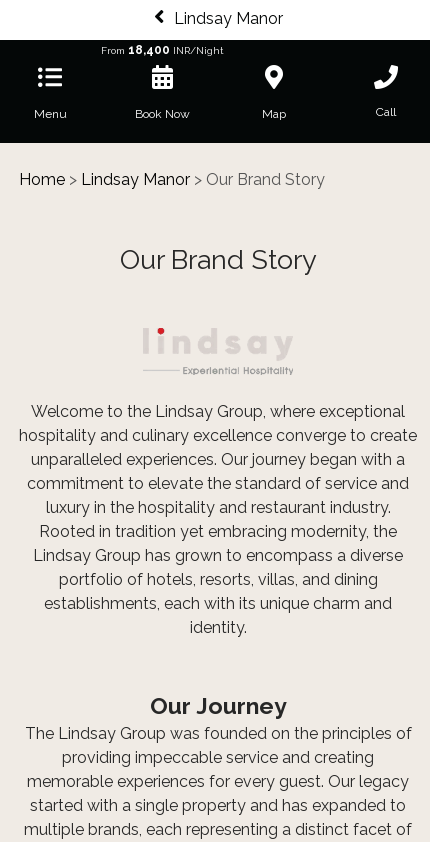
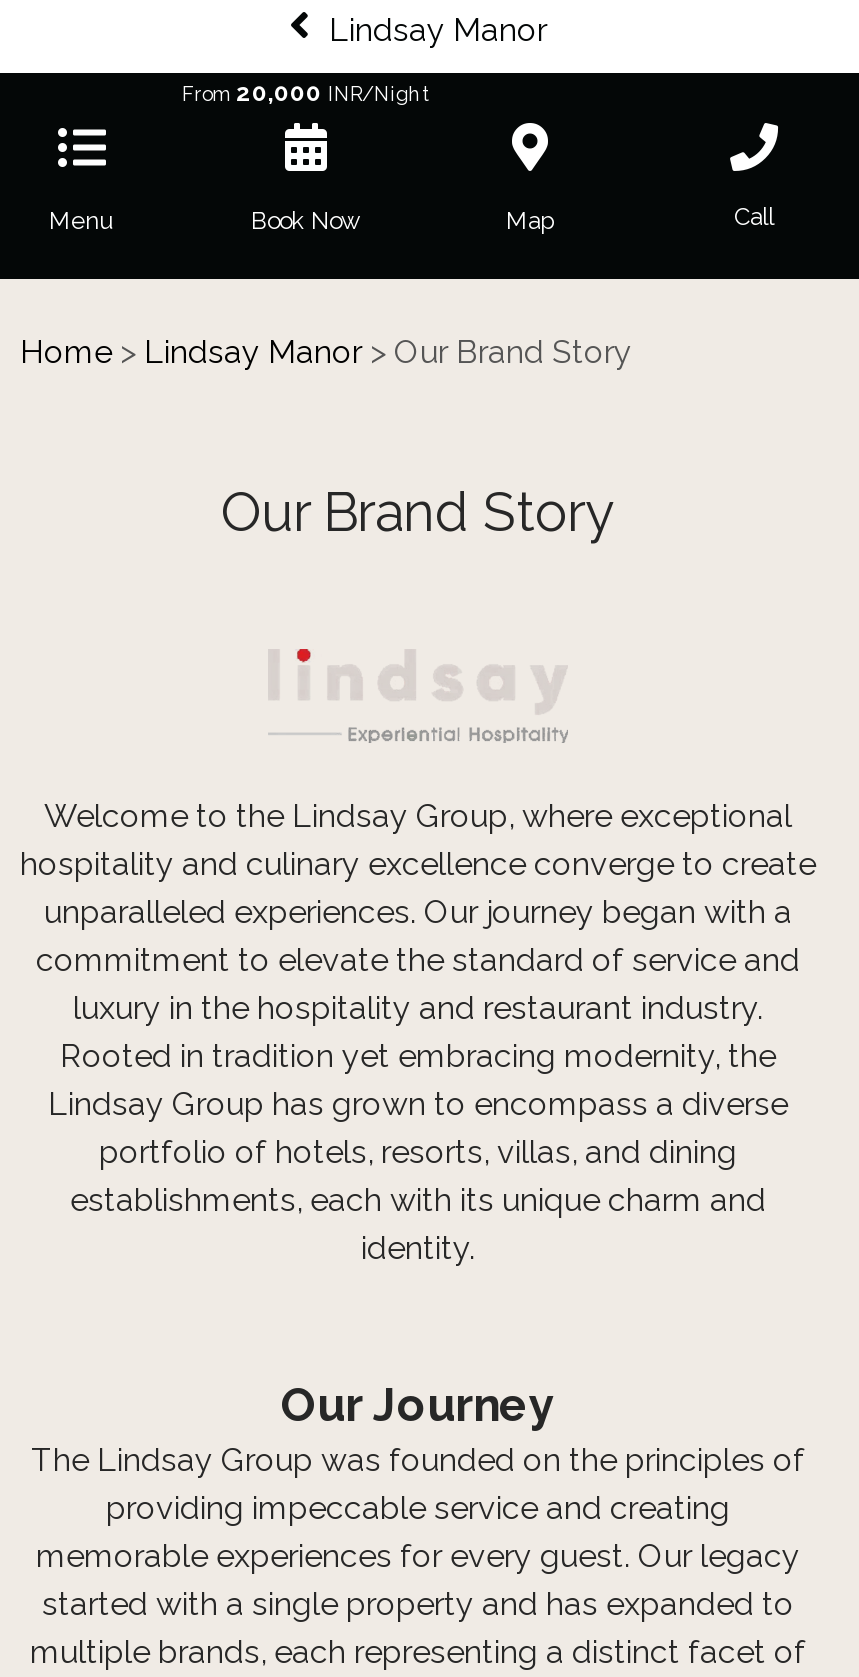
[100,43,223,57] From 18,400 INR/Night -> [182,79,430,107] From 20,000 INR/Night

